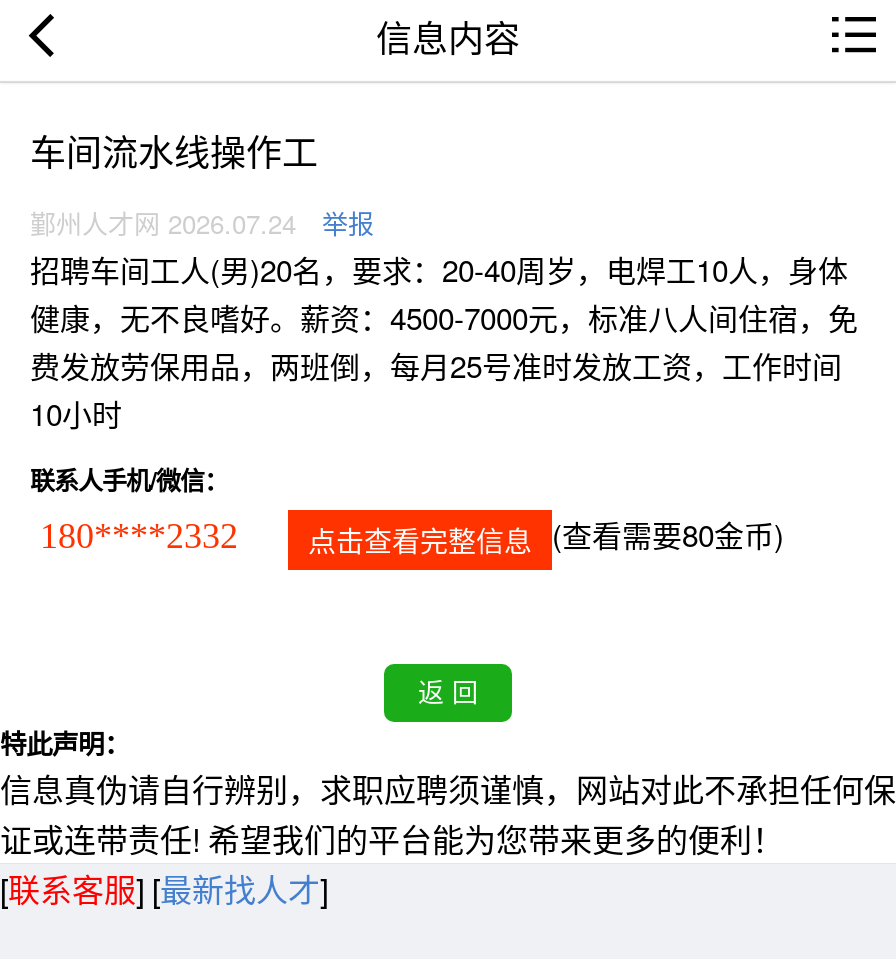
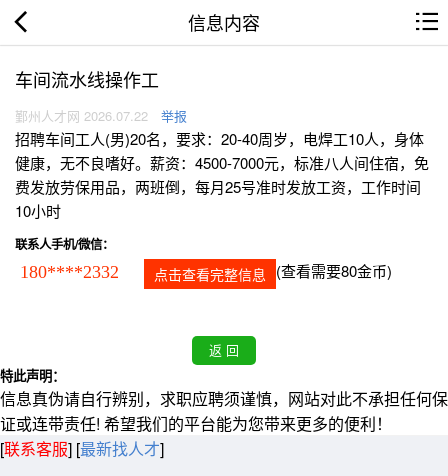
[30,204,374,242] 鄞州人才网 2026.07.24 举报 -> [15,106,187,125] 鄞州人才网 2026.07.22 举报

